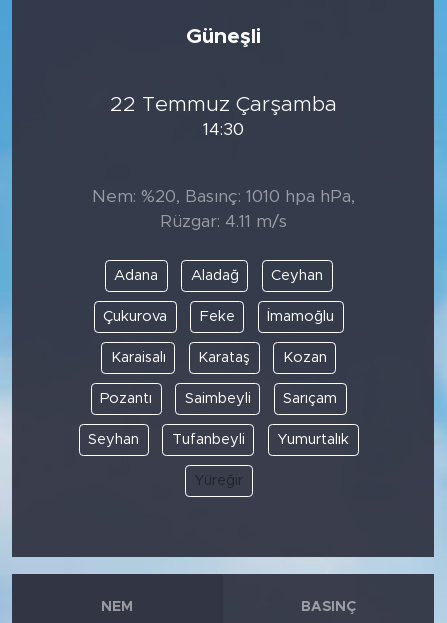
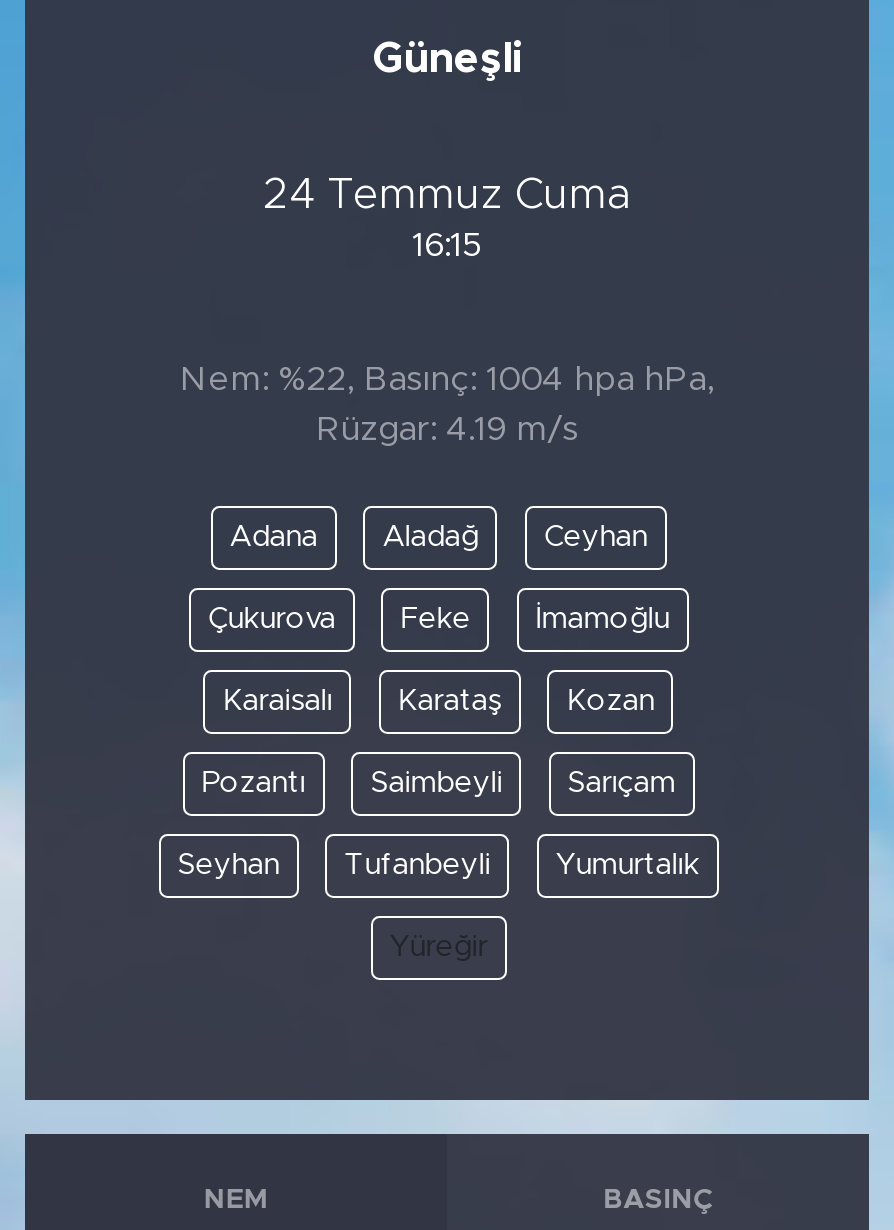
[109,93,336,114] 22 Temmuz Çarşamba -> [263,173,631,215] 24 Temmuz Cuma
[202,120,243,137] 14:30 -> [412,227,482,261] 16:15
[91,188,354,205] Nem: %20, Basınç: 1010 hpa hPa, -> [180,362,714,396] Nem: %22, Basınç: 1004 hpa hPa,
[159,213,286,230] Rüzgar: 4.11 m/s -> [316,412,578,446] Rüzgar: 4.19 m/s

